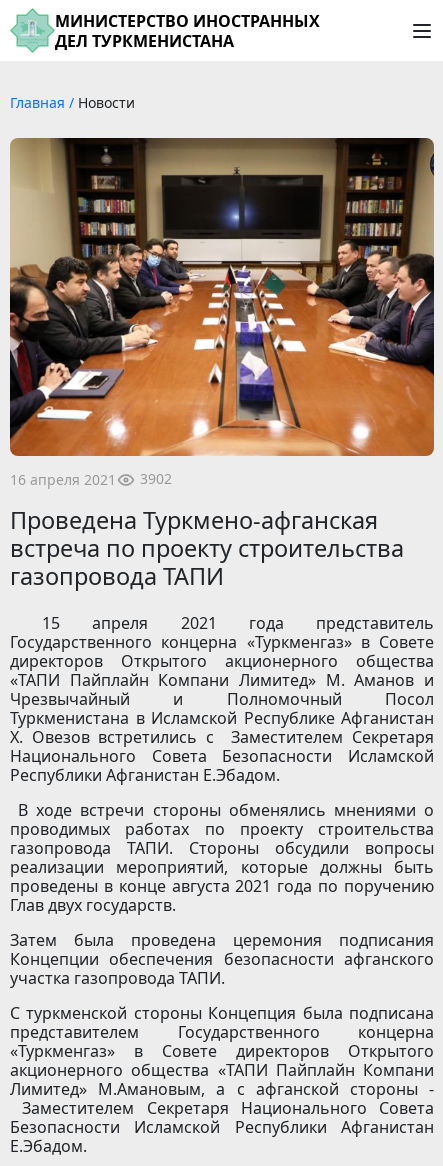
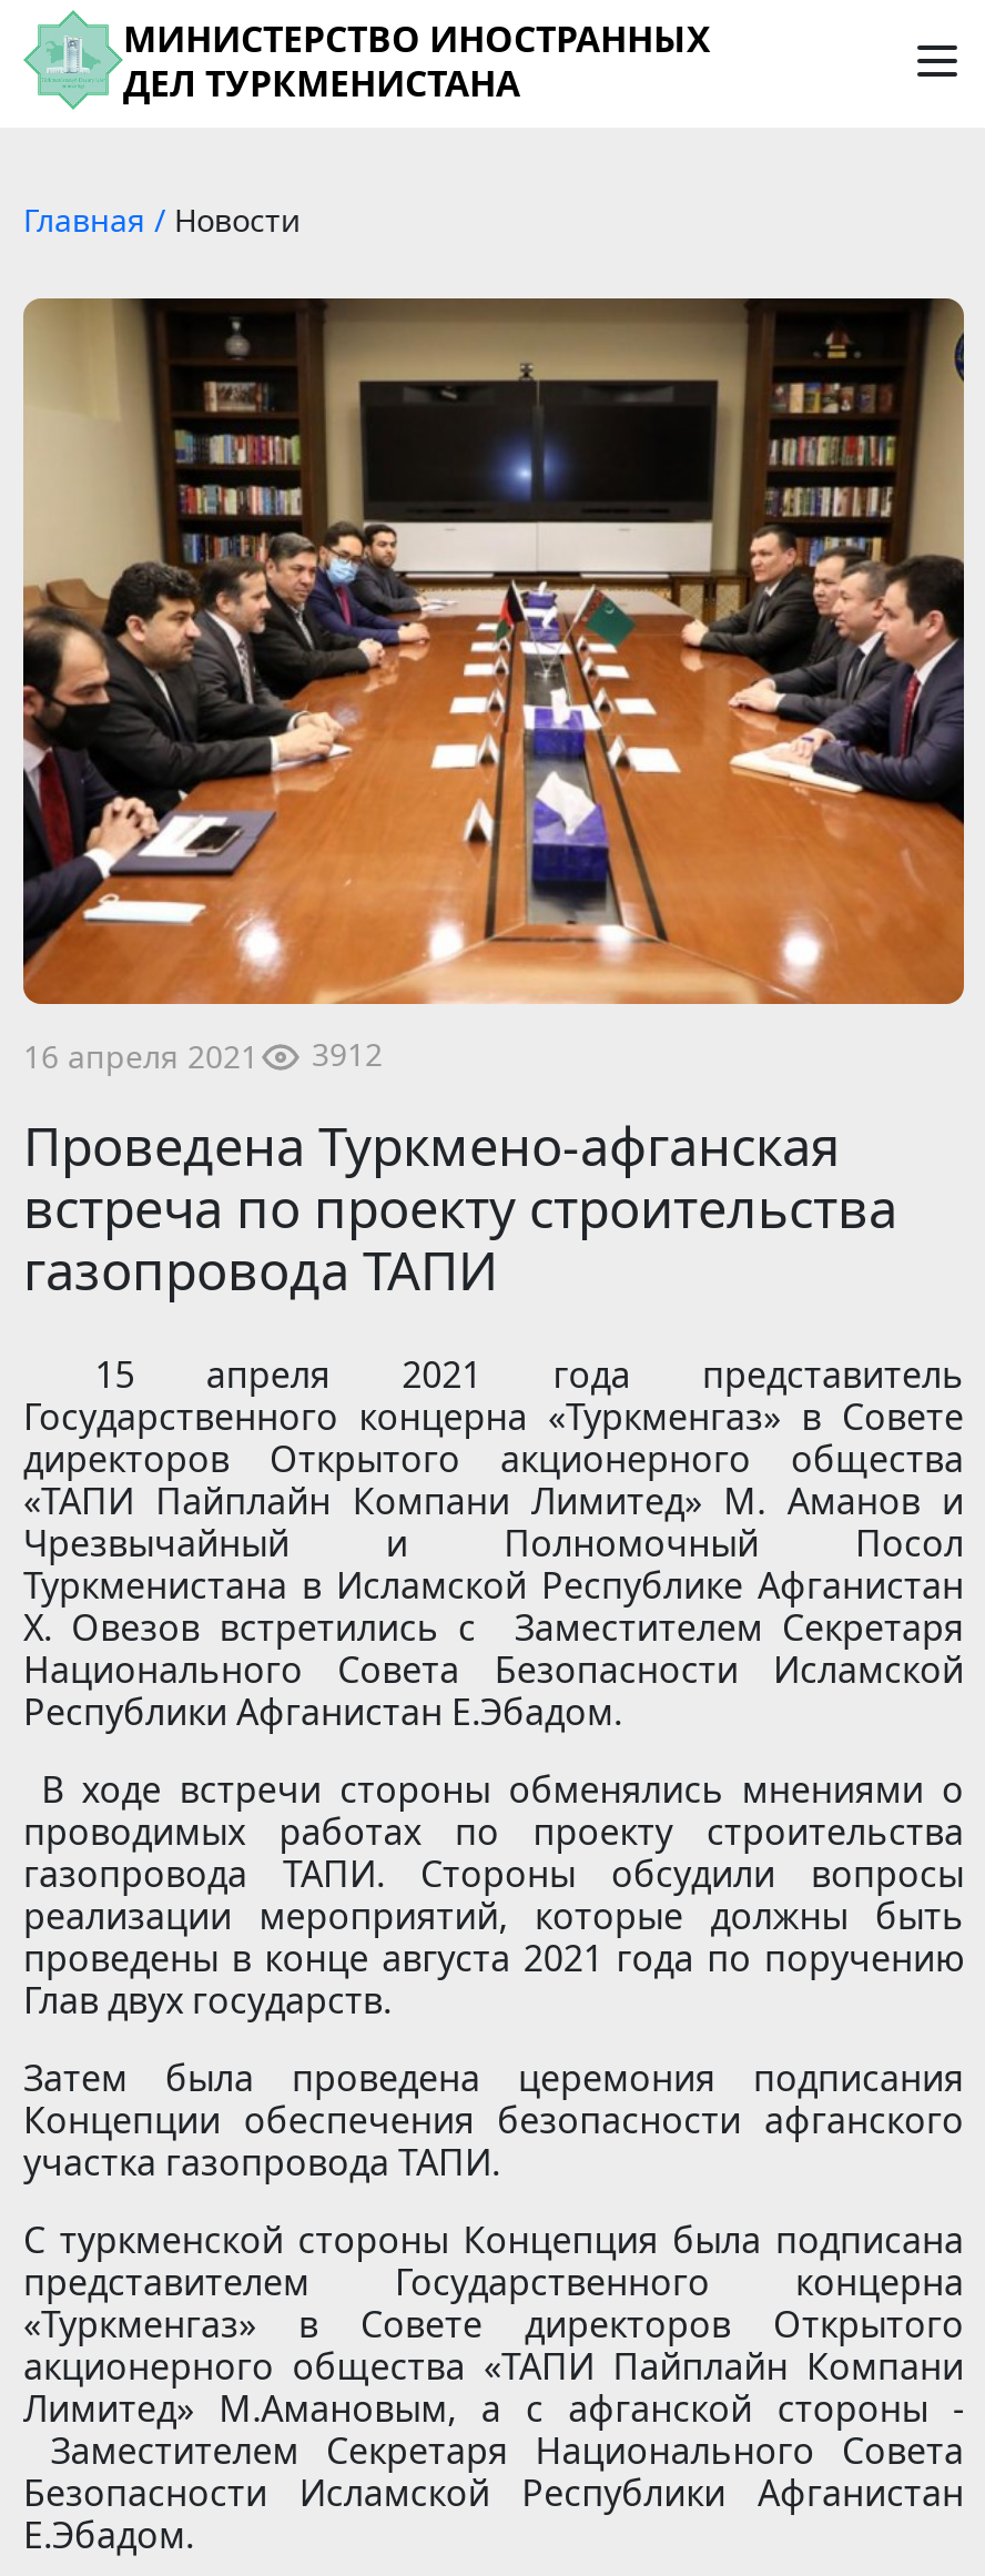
[10,469,172,489] 16 апреля 2021 3902 -> [23,1033,383,1076] 16 апреля 2021 3912

